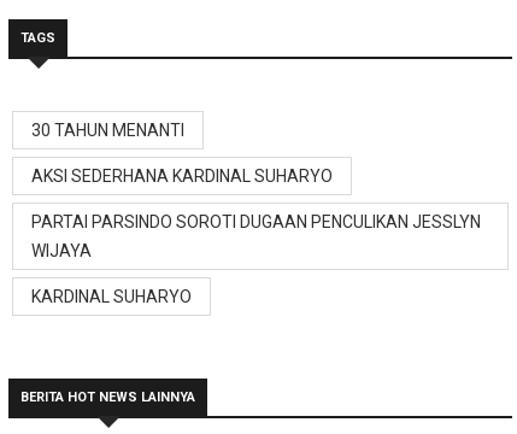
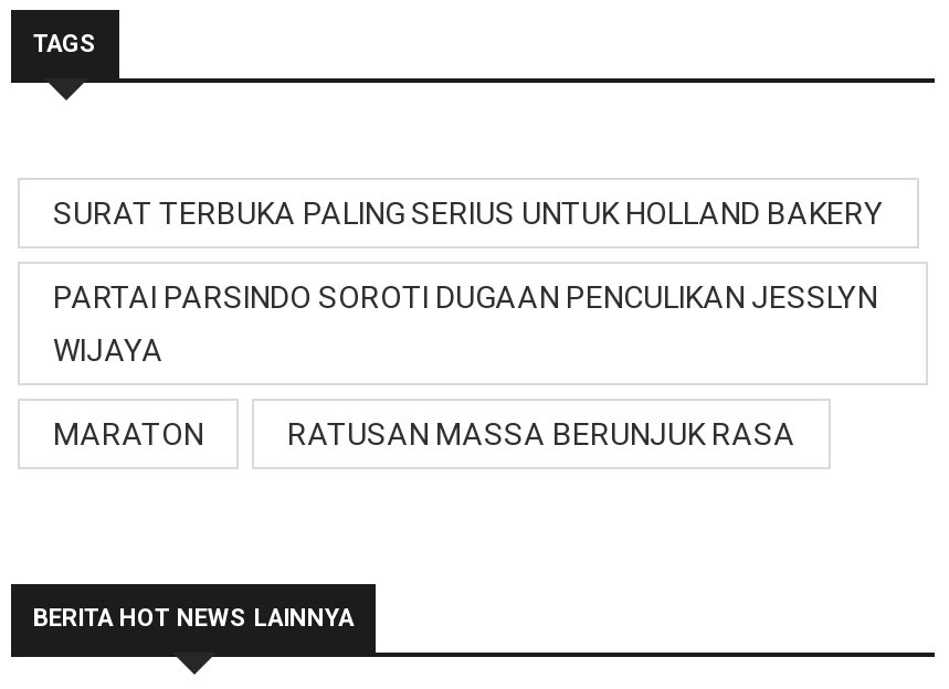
[31,121,333,186] 30 TAHUN MENANTI | AKSI SEDERHANA KARDINAL SUHARYO -> [53,196,884,232] SURAT TERBUKA PALING SERIUS UNTUK HOLLAND BAKERY
[31,287,192,307] KARDINAL SUHARYO -> [53,417,795,452] MARATON | RATUSAN MASSA BERUNJUK RASA

